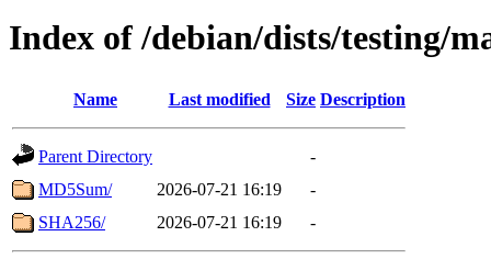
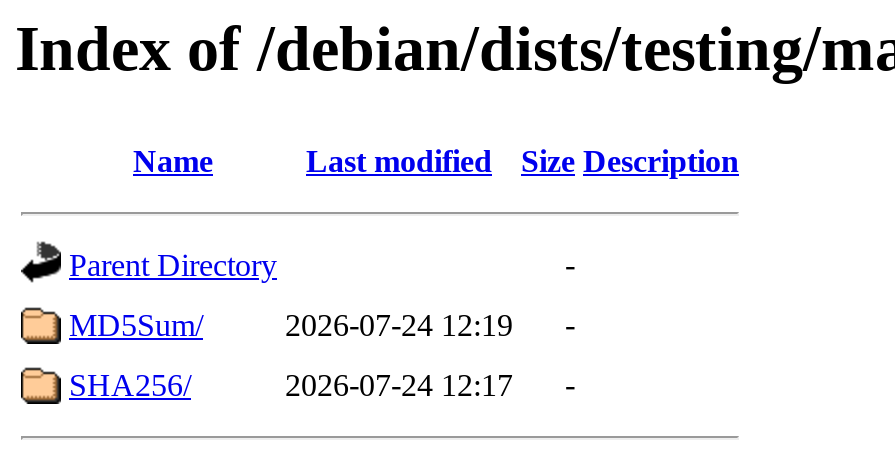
[157,180,282,199] 2026-07-21 16:19 -> [285,308,513,342] 2026-07-24 12:19
[157,213,282,231] 2026-07-21 16:19 -> [285,368,513,402] 2026-07-24 12:17

